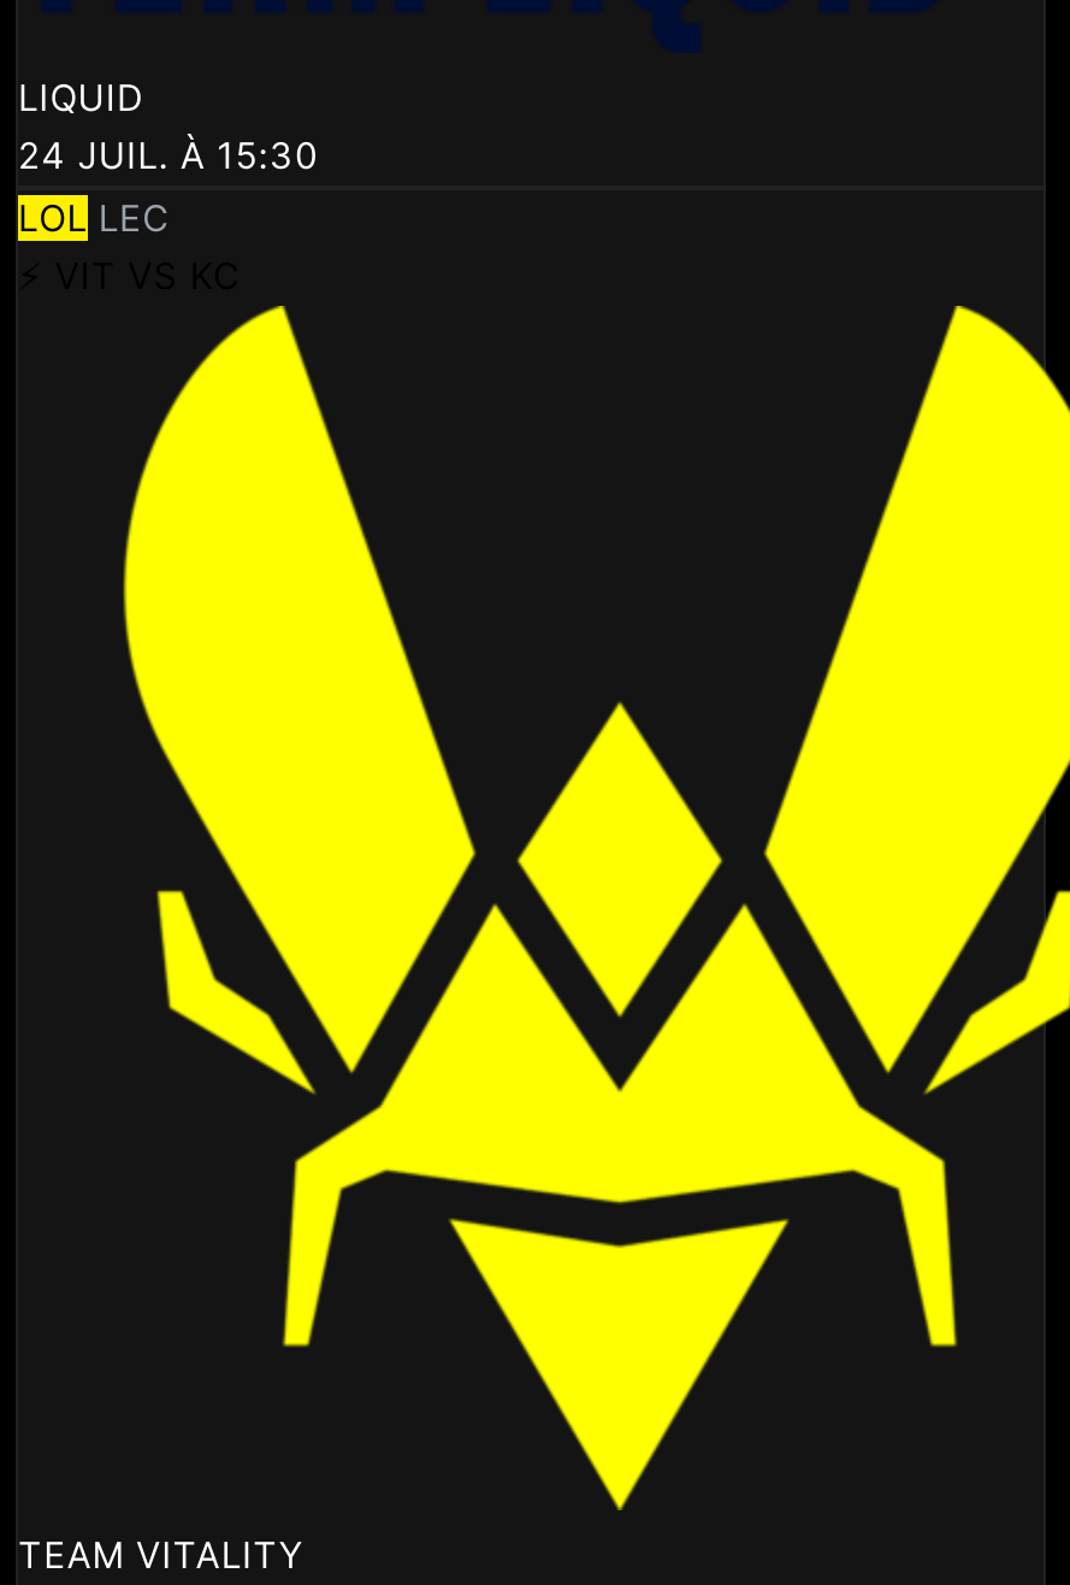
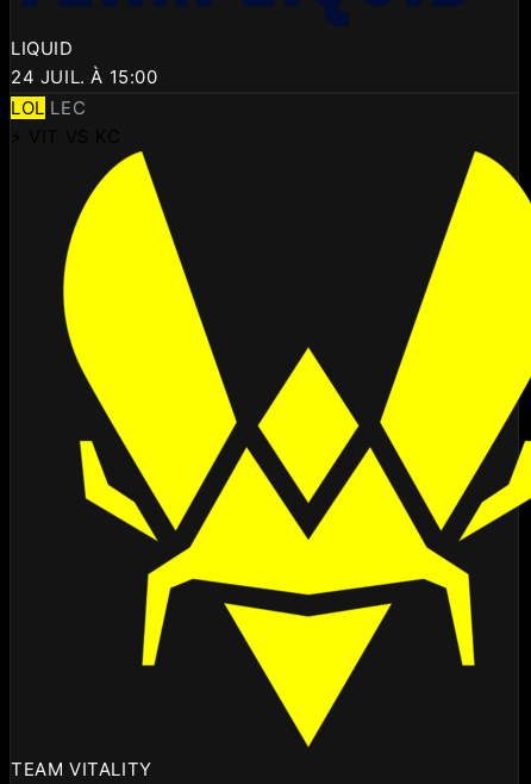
[18,132,318,177] 24 JUIL. À 15:30 -> [11,65,158,88] 24 JUIL. À 15:00

